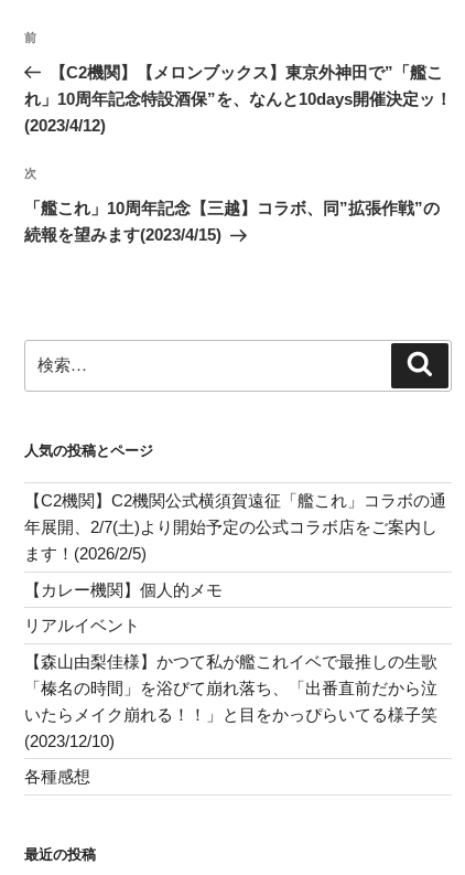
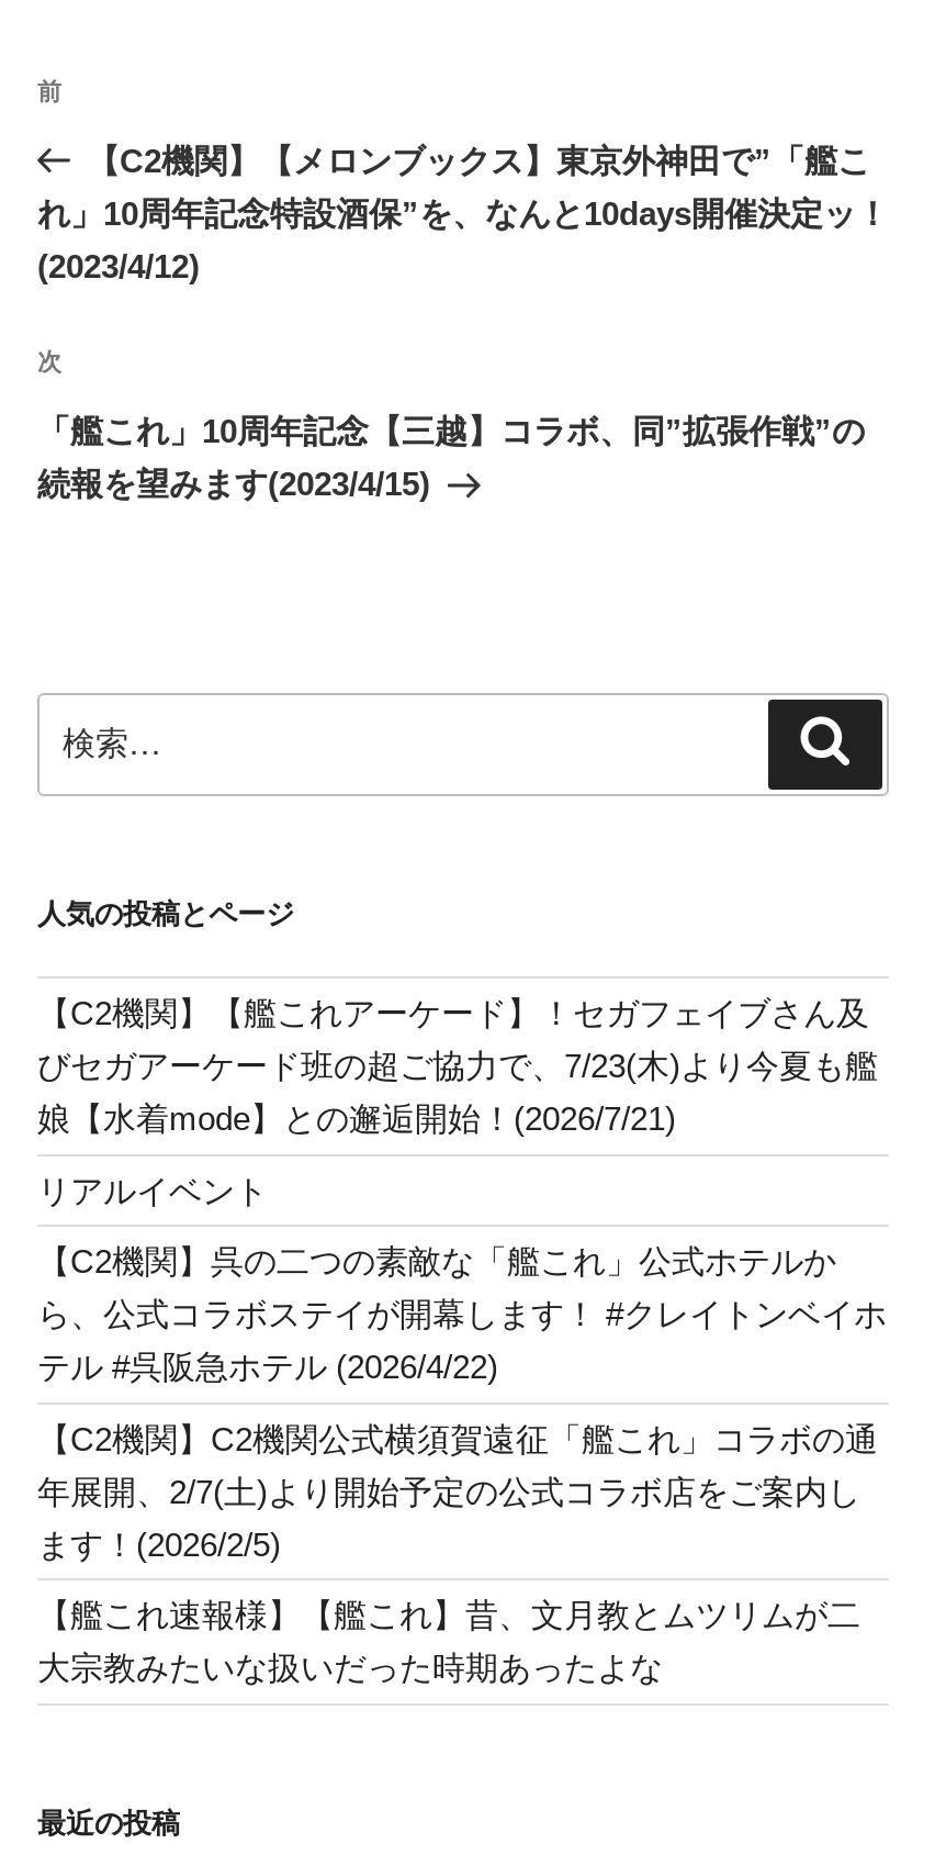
none -> [37,994,887,1385] 【C2機関】【艦これアーケード】！セガフェイブさん及 | びセガアーケード班の超ご協力で、7/23(木)より今夏も艦 | 娘【水着mode】との邂逅開始！(2026/7/21) | 【C2機関】呉の二つの素敵な「艦これ」公式ホテルか | ら、公式コラボステイが開幕します！ #クレイトンベイホ | テル #呉阪急ホテル (2026/4/22)
moved [24,491,446,563] -> [37,1419,878,1562]: 【C2機関】C2機関公式横須賀遠征「艦これ」コラボの通 | 年展開、2/7(土)より開始予定の公式コラボ店をご案内し | ます！(2026/2/5)
[24,580,437,786] 【カレー機関】個人的メモ | 【森山由梨佳様】かつて私が艦これイベで最推しの生歌 | 「榛名の時間」を浴びて崩れ落ち、「出番直前だから泣 | いたらメイク崩れる！！」と目をかっぴらいてる様子笑 | (2023/12/10) | 各種感想 -> [37,1596,860,1686] 【艦これ速報様】【艦これ】昔、文月教とムツリムが二 | 大宗教みたいな扱いだった時期あったよな
moved [24,616,140,634] -> [37,1171,268,1208]: リアルイベント

